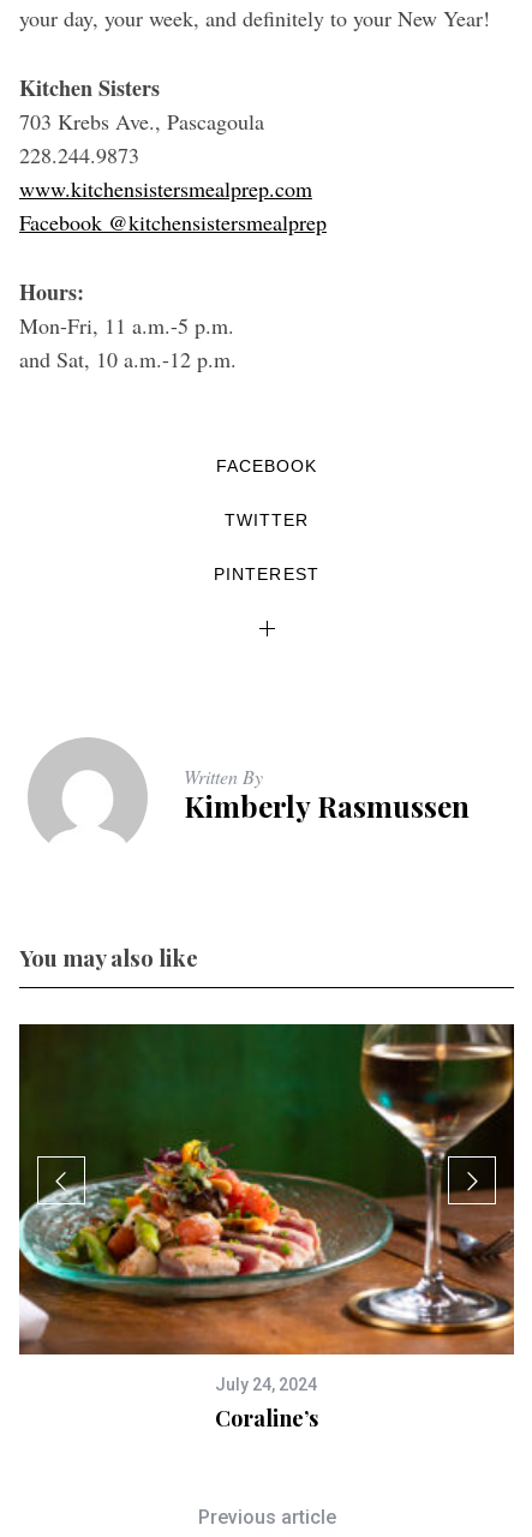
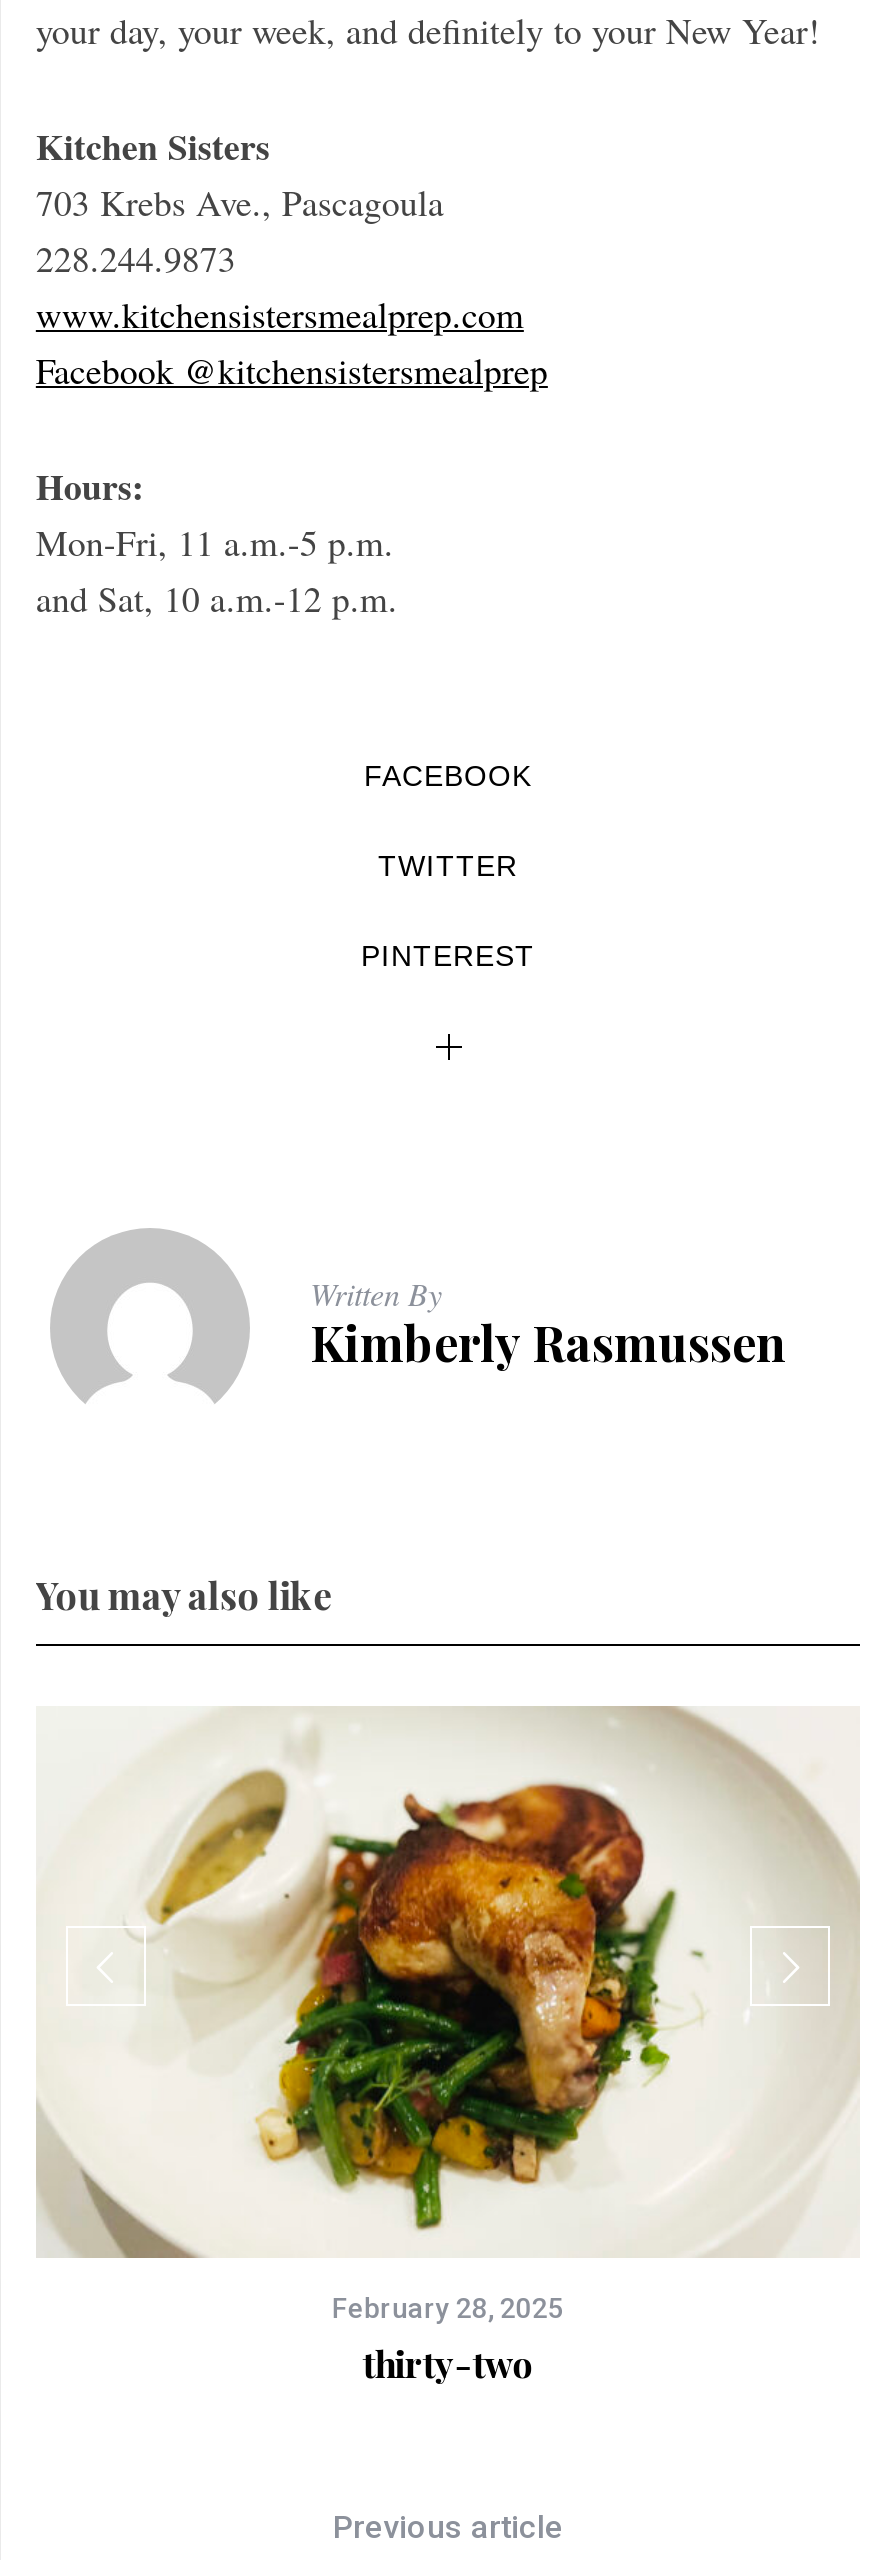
[18,1023,515,1432] [image] | July 24, 2024 | Coraline’s -> [36,1706,860,2387] [image] | February 28, 2025 | thirty-two

